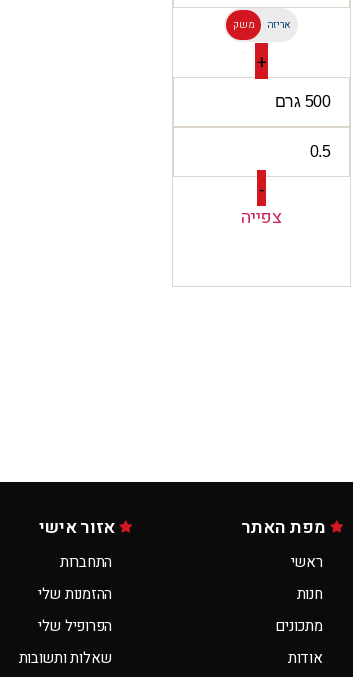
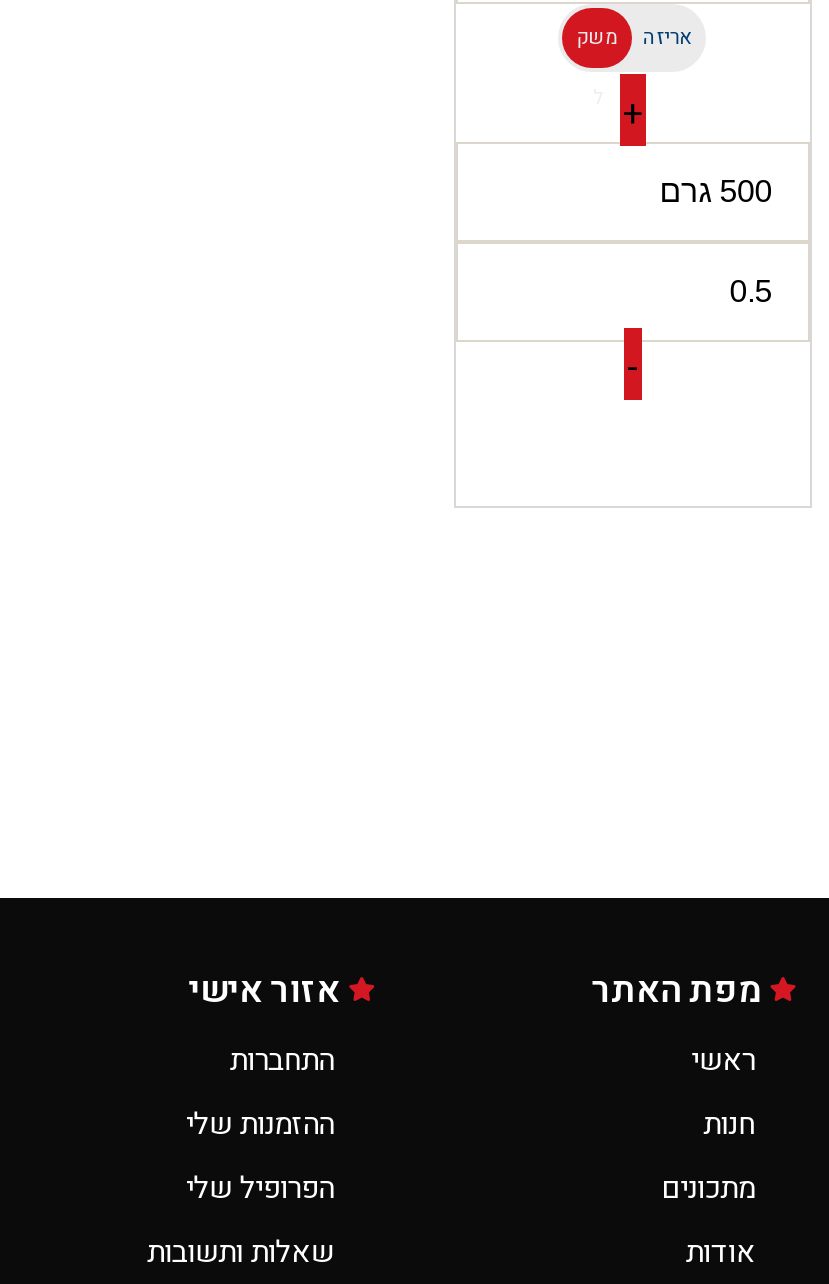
[241,204,282,231] צפייה -> none

